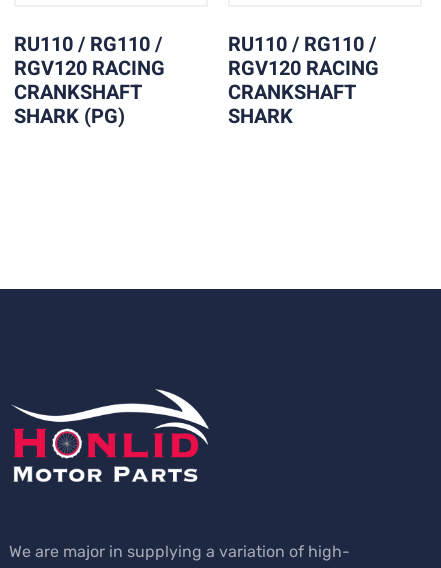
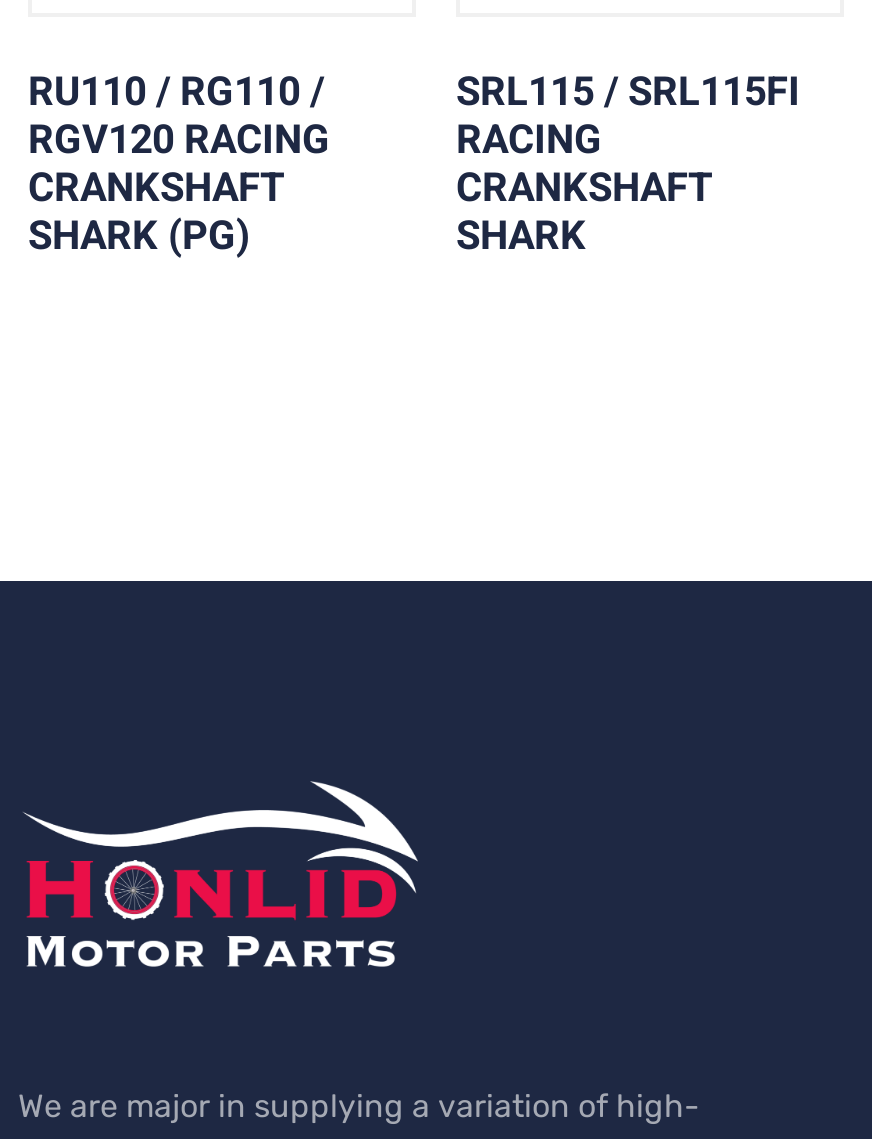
[228,30,379,83] RU110 / RG110 / | RGV120 RACING -> [456,63,800,169] SRL115 / SRL115FI | RACING

